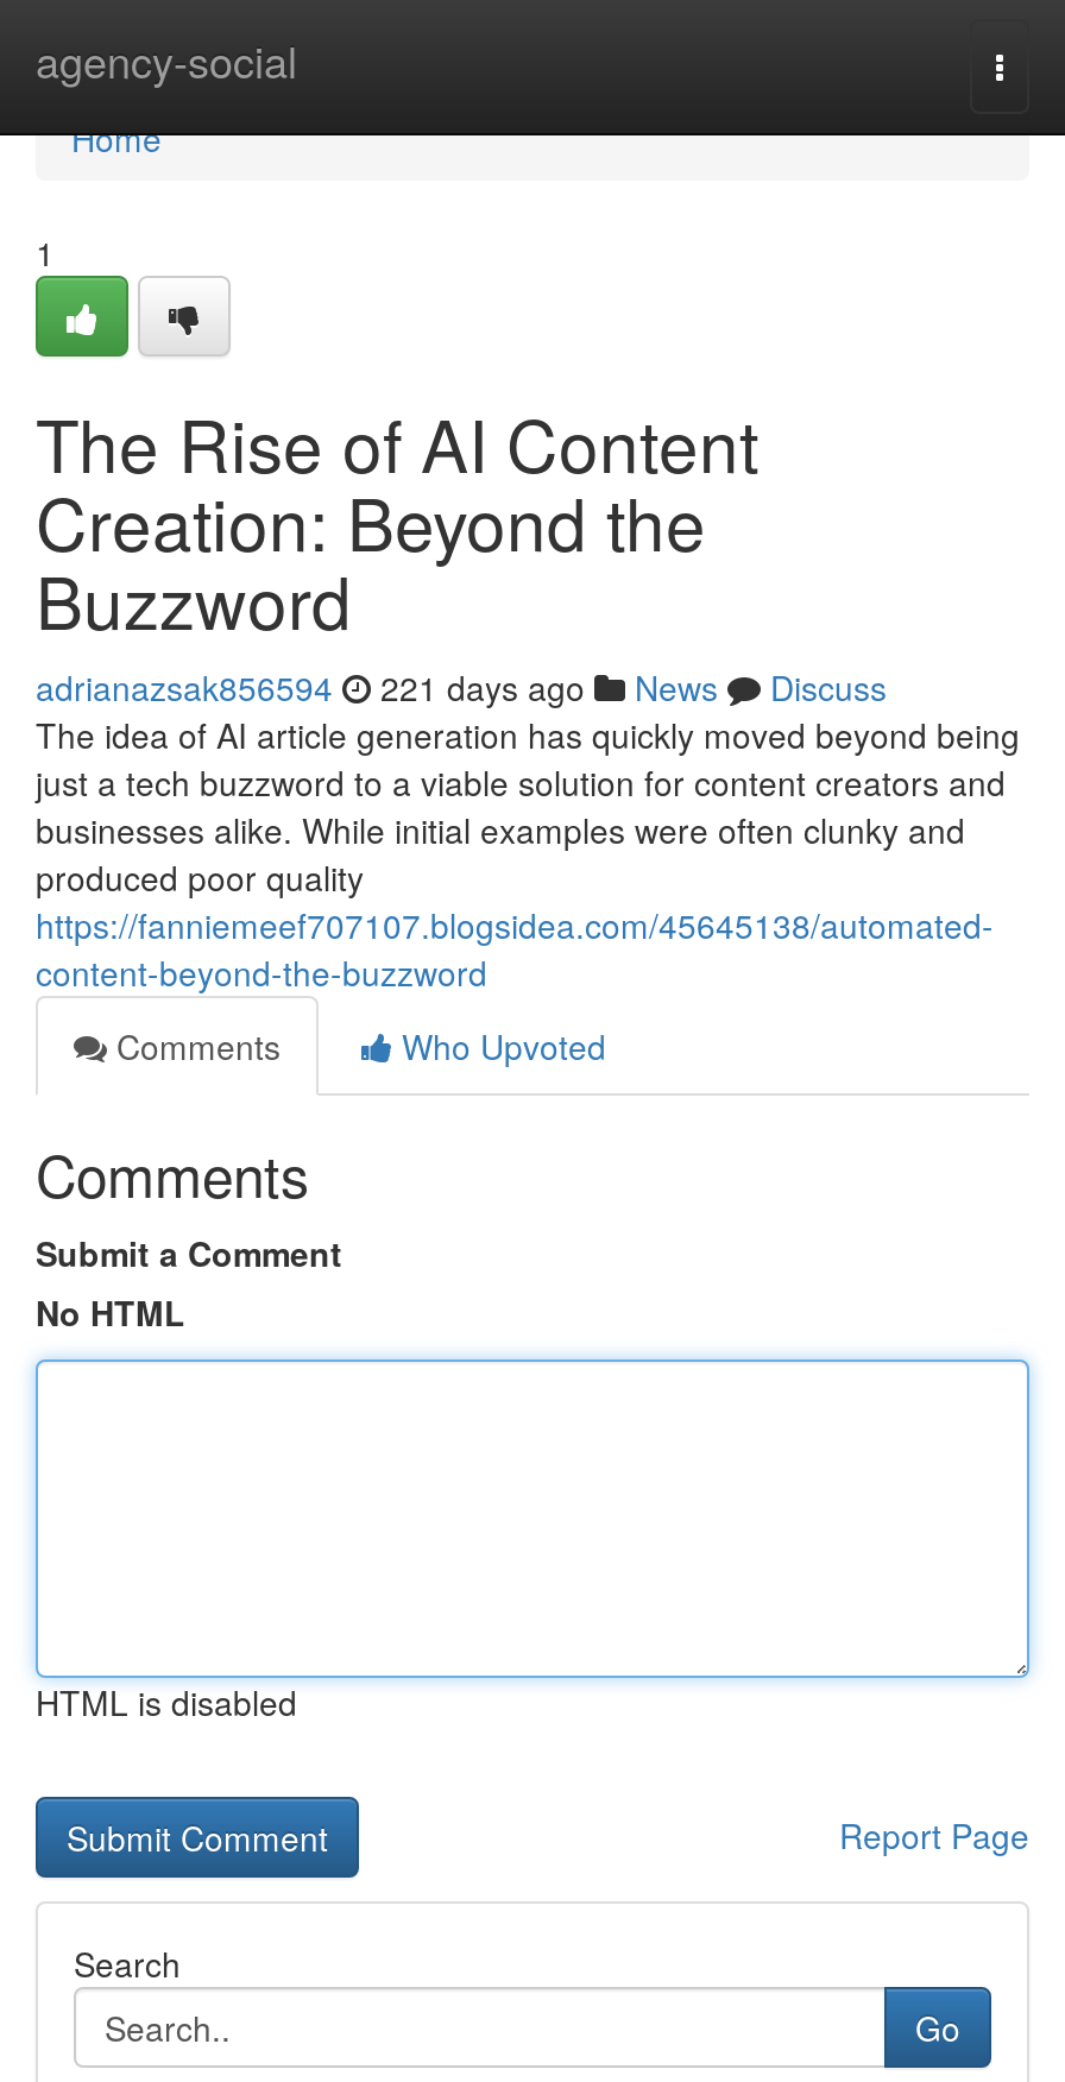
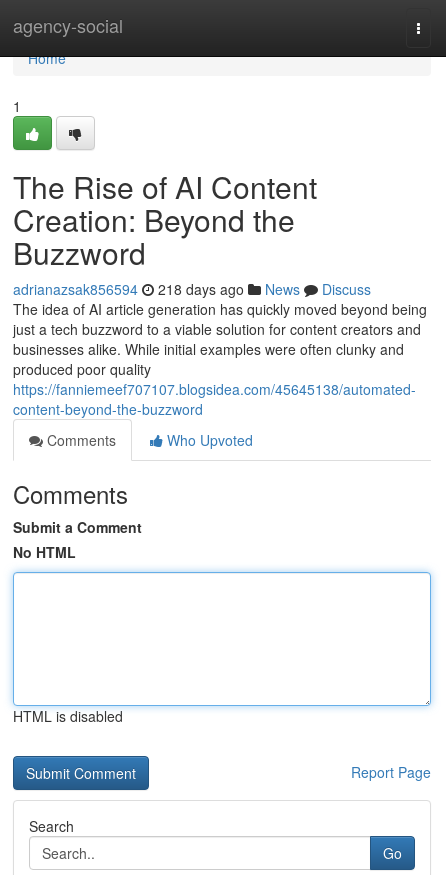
[36,663,887,711] adrianazsak856594 221 days ago News Discuss -> [13,279,371,299] adrianazsak856594 218 days ago News Discuss

